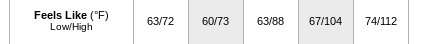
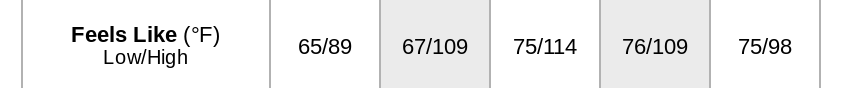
[147,15,174,27] 63/72 -> [298,34,352,58] 65/89
[202,15,229,27] 60/73 -> [402,34,468,58] 67/109
[257,15,284,27] 63/88 -> [513,34,577,58] 75/114
[309,15,342,27] 67/104 -> [622,34,688,58] 76/109
[365,15,397,27] 74/112 -> [738,34,792,58] 75/98

